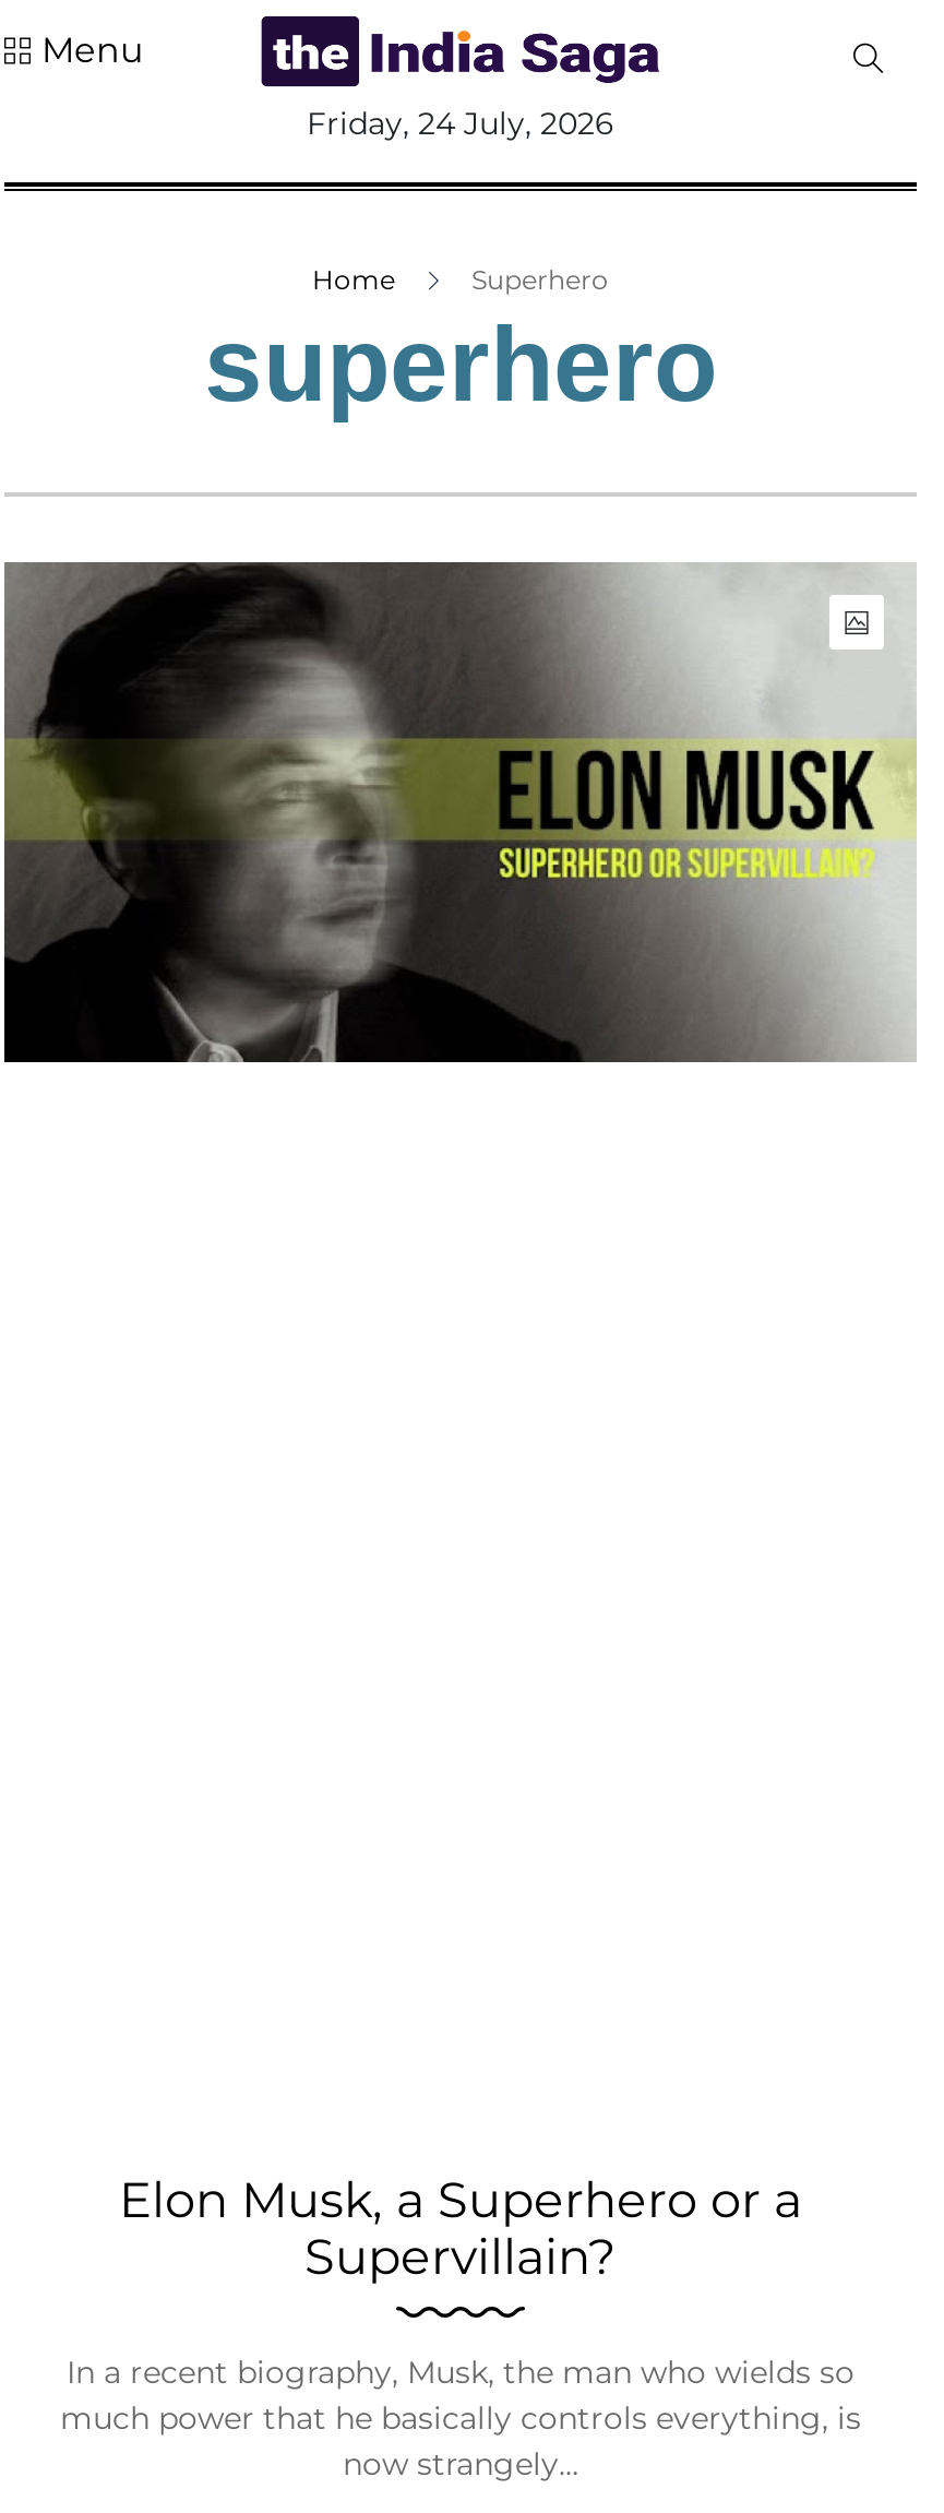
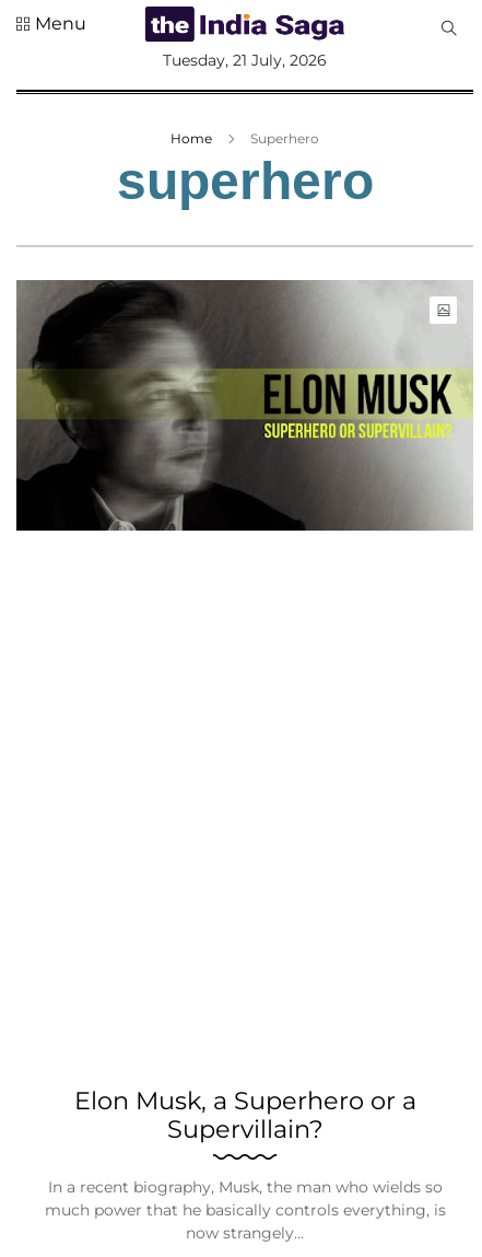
[307,103,614,142] Friday, 24 July, 2026 -> [163,50,327,70] Tuesday, 21 July, 2026

